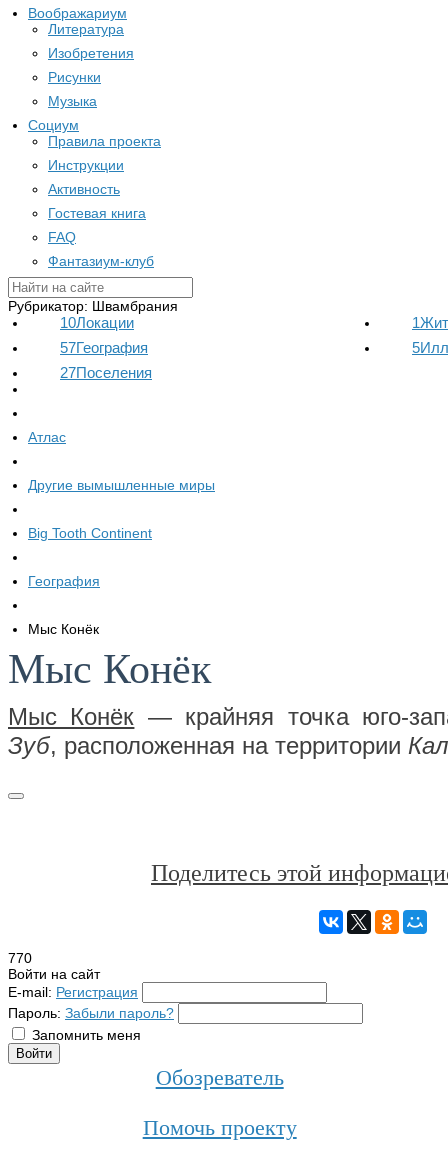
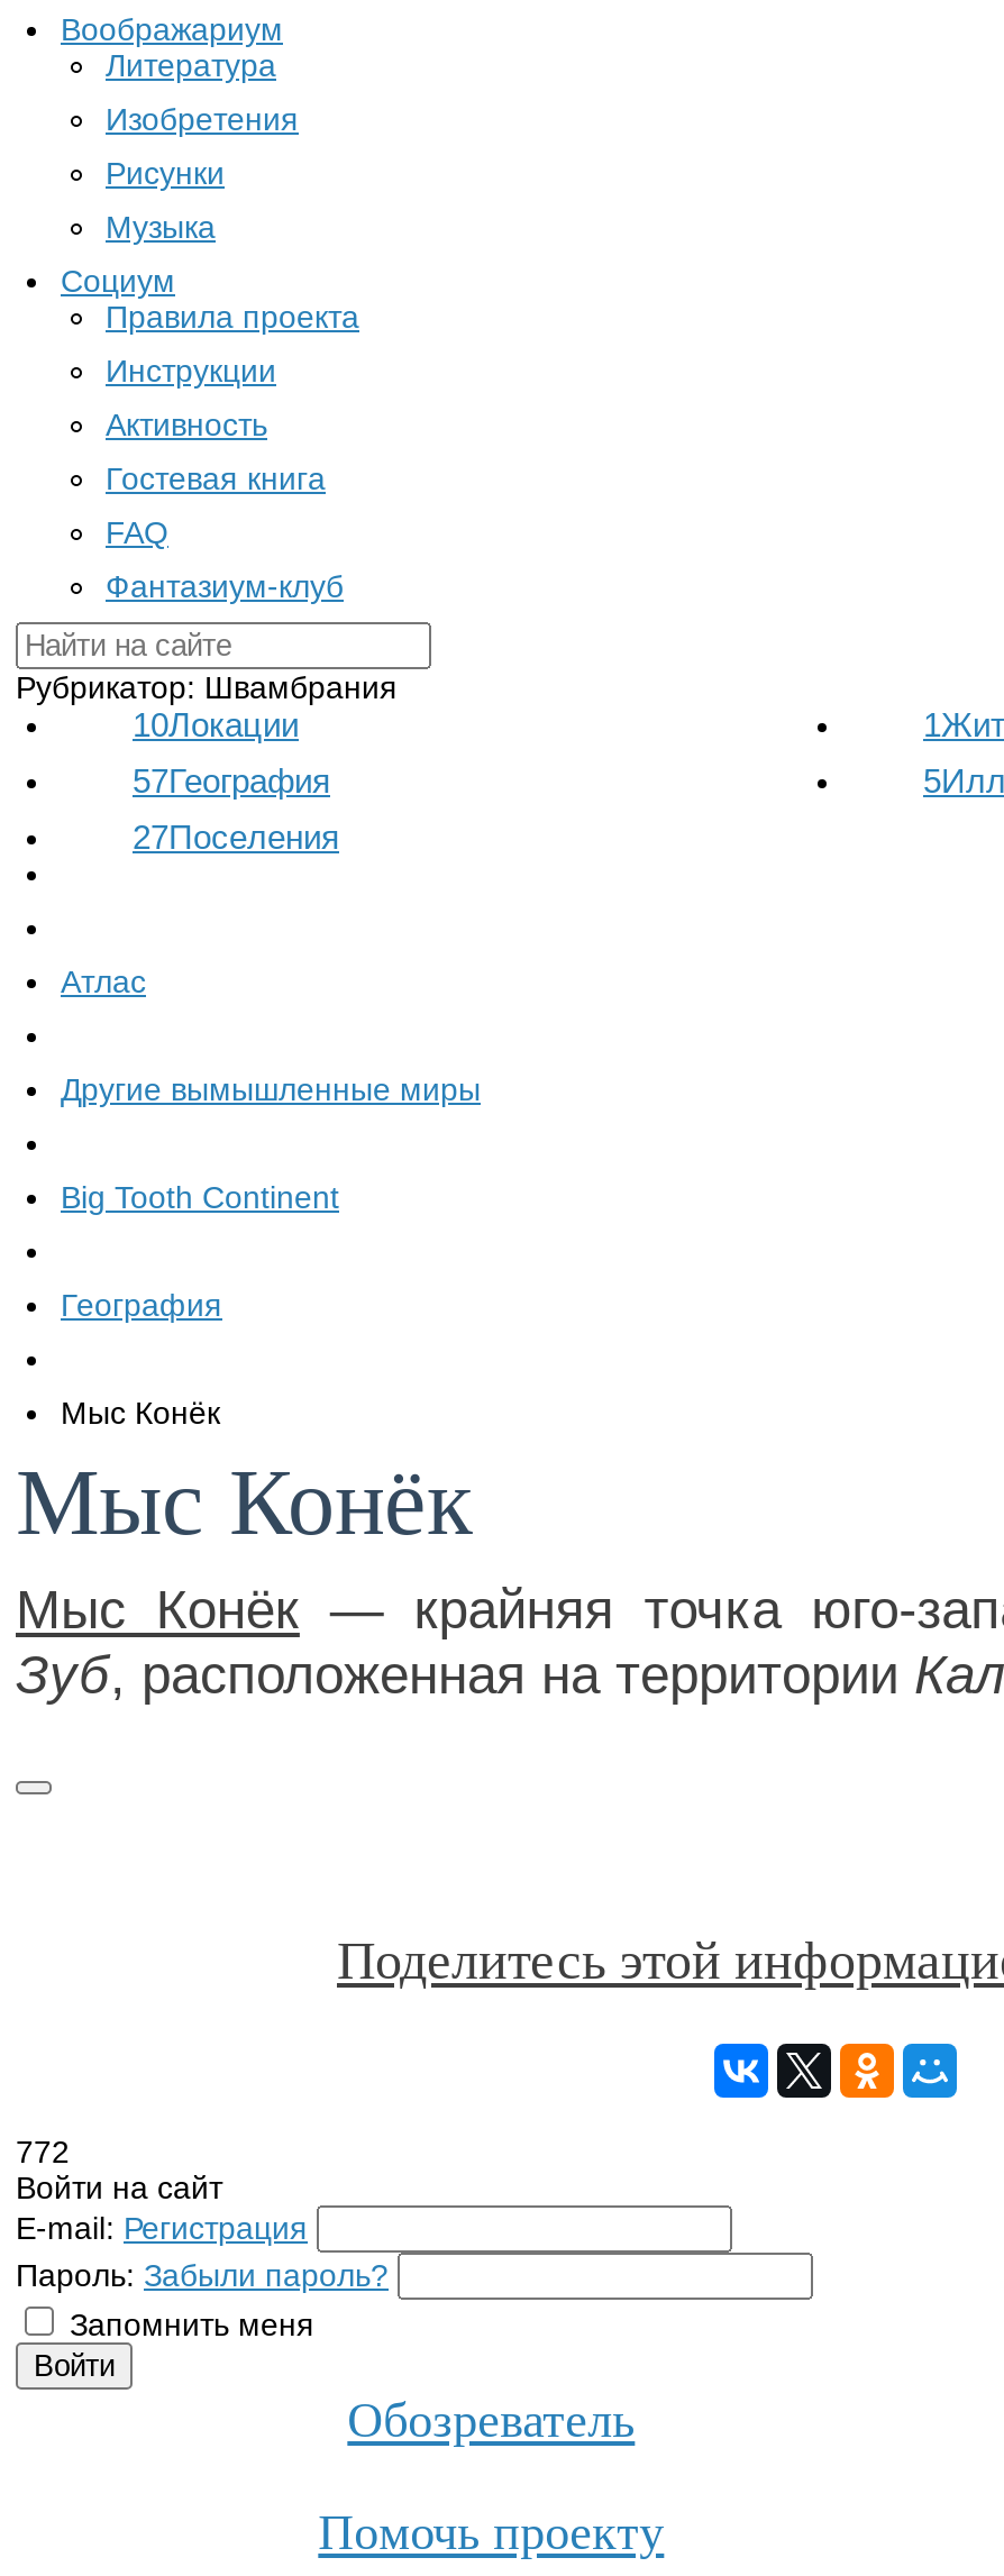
[8,950,32,966] 770 -> [16,2134,70,2169] 772

